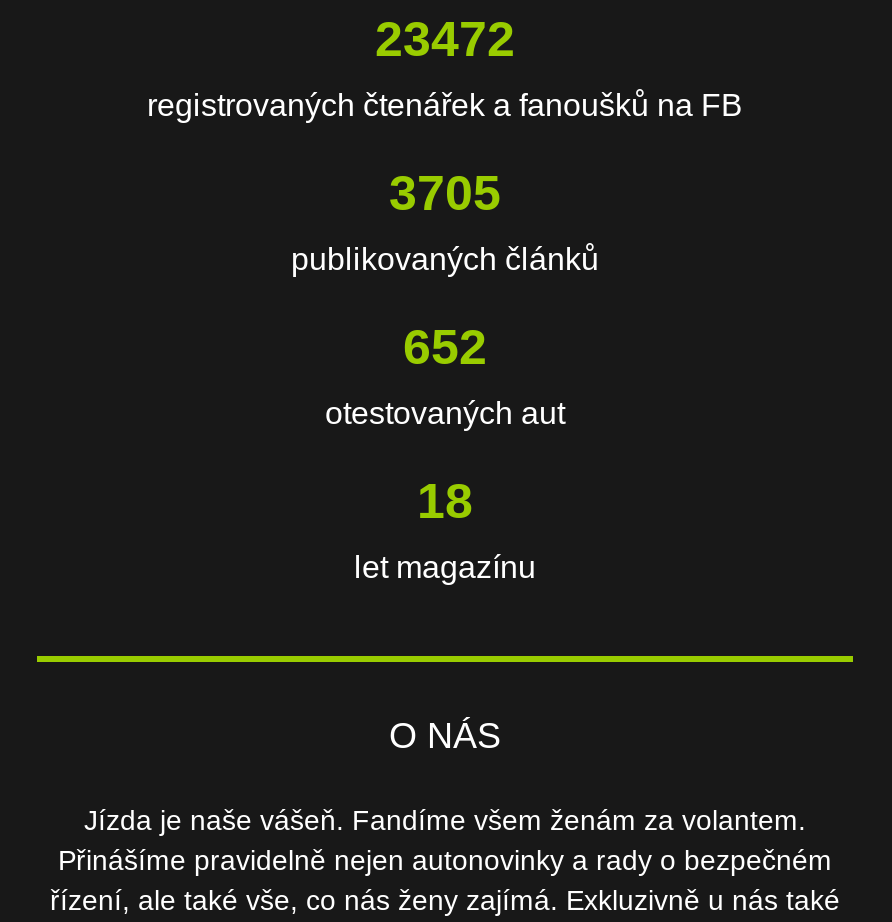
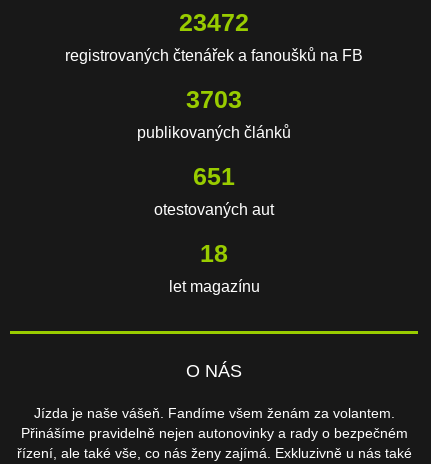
[389,165,501,221] 3705 -> [186,85,242,113] 3703
[403,319,487,375] 652 -> [193,162,235,190] 651

